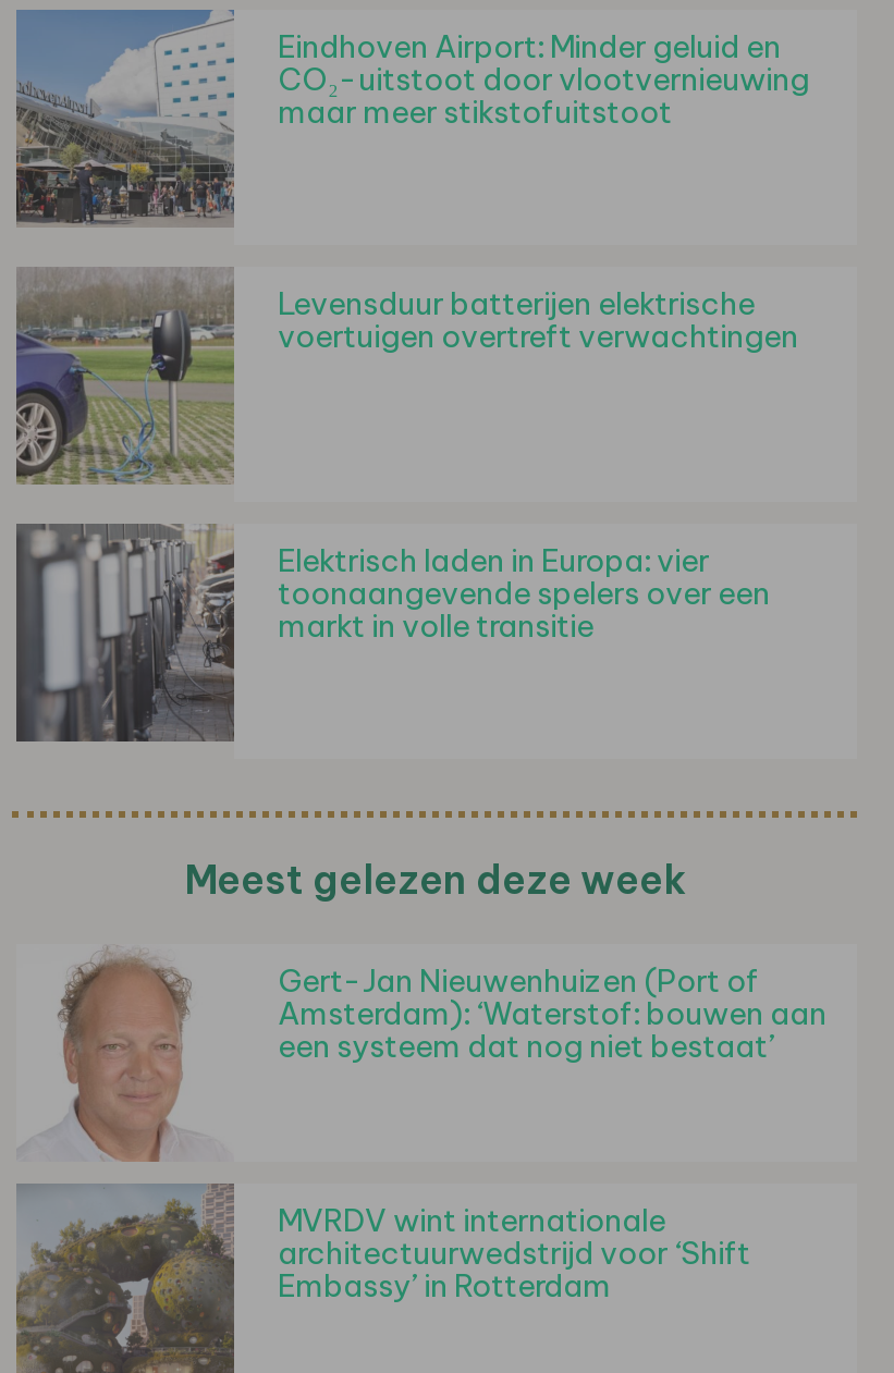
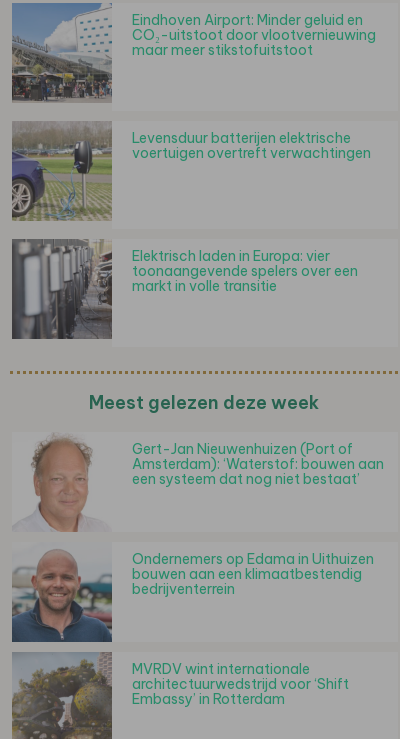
none -> [11,545,374,643] [image] | Ondernemers op Edama in Uithuizen | bouwen aan een klimaatbestendig | bedrijventerrein

